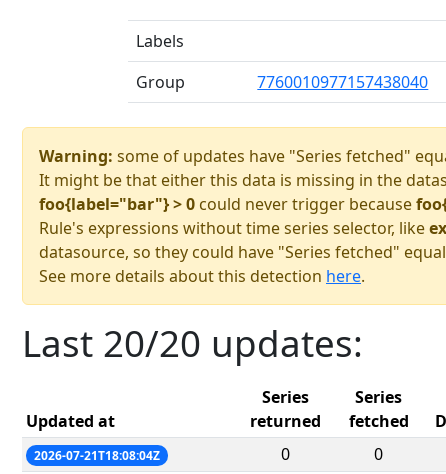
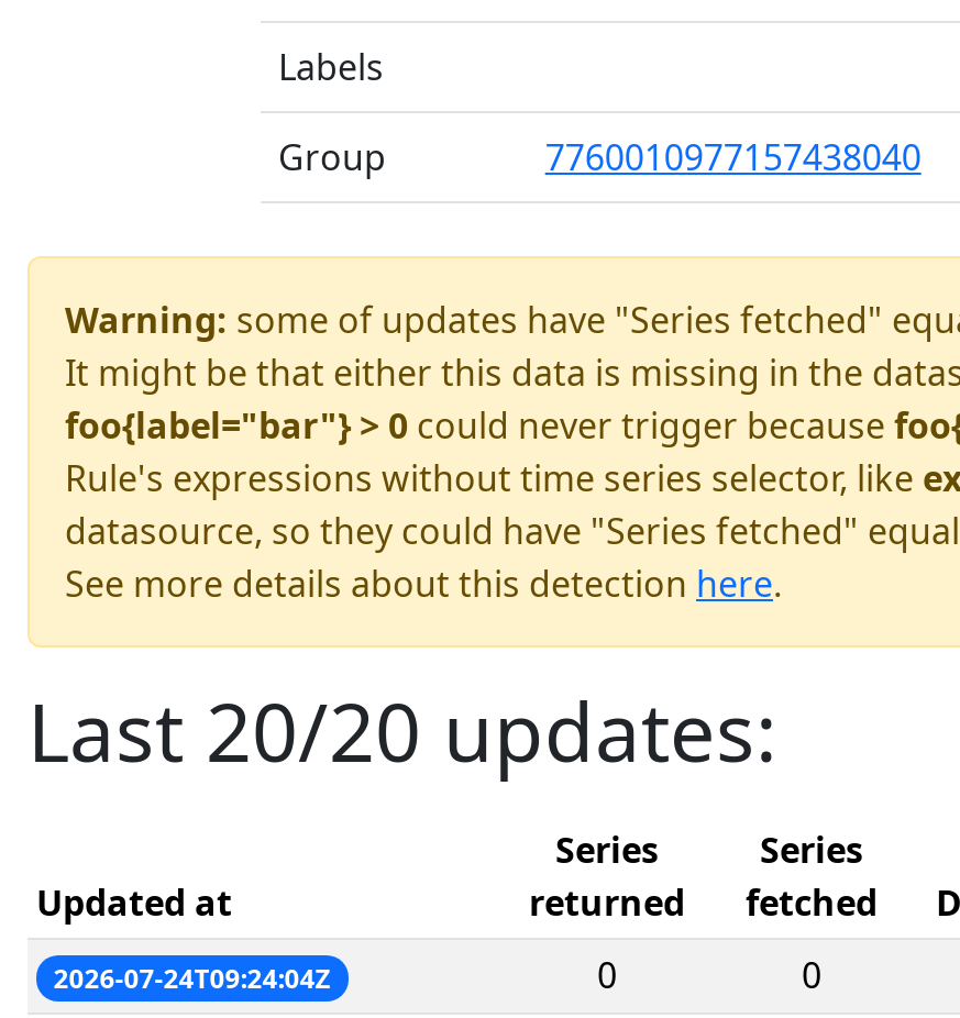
[34,447,160,464] 2026-07-21T18:08:04Z -> [53,959,331,996] 2026-07-24T09:24:04Z

